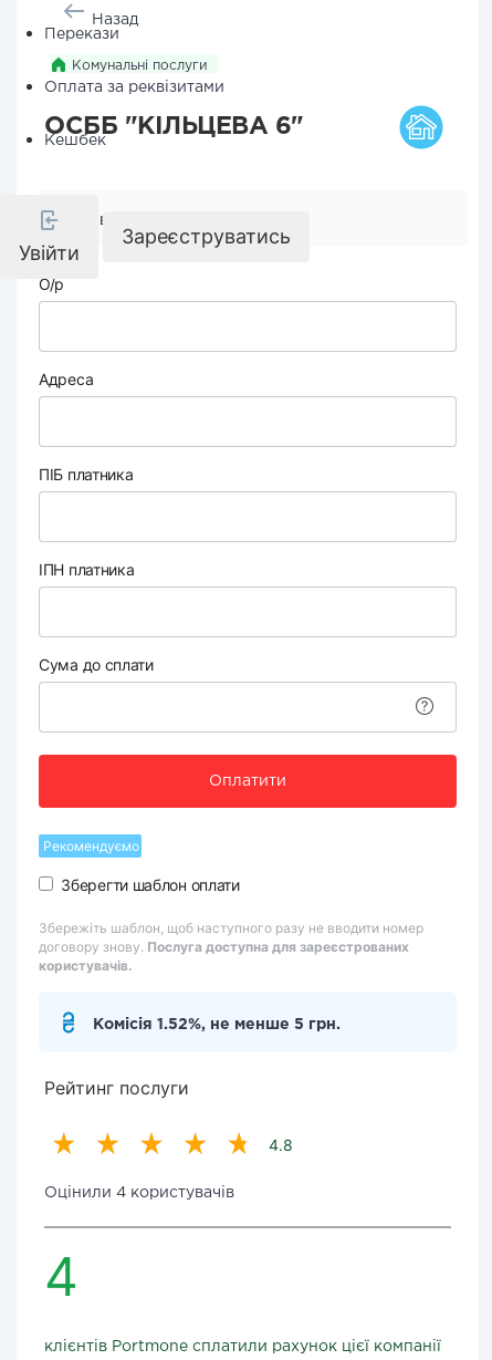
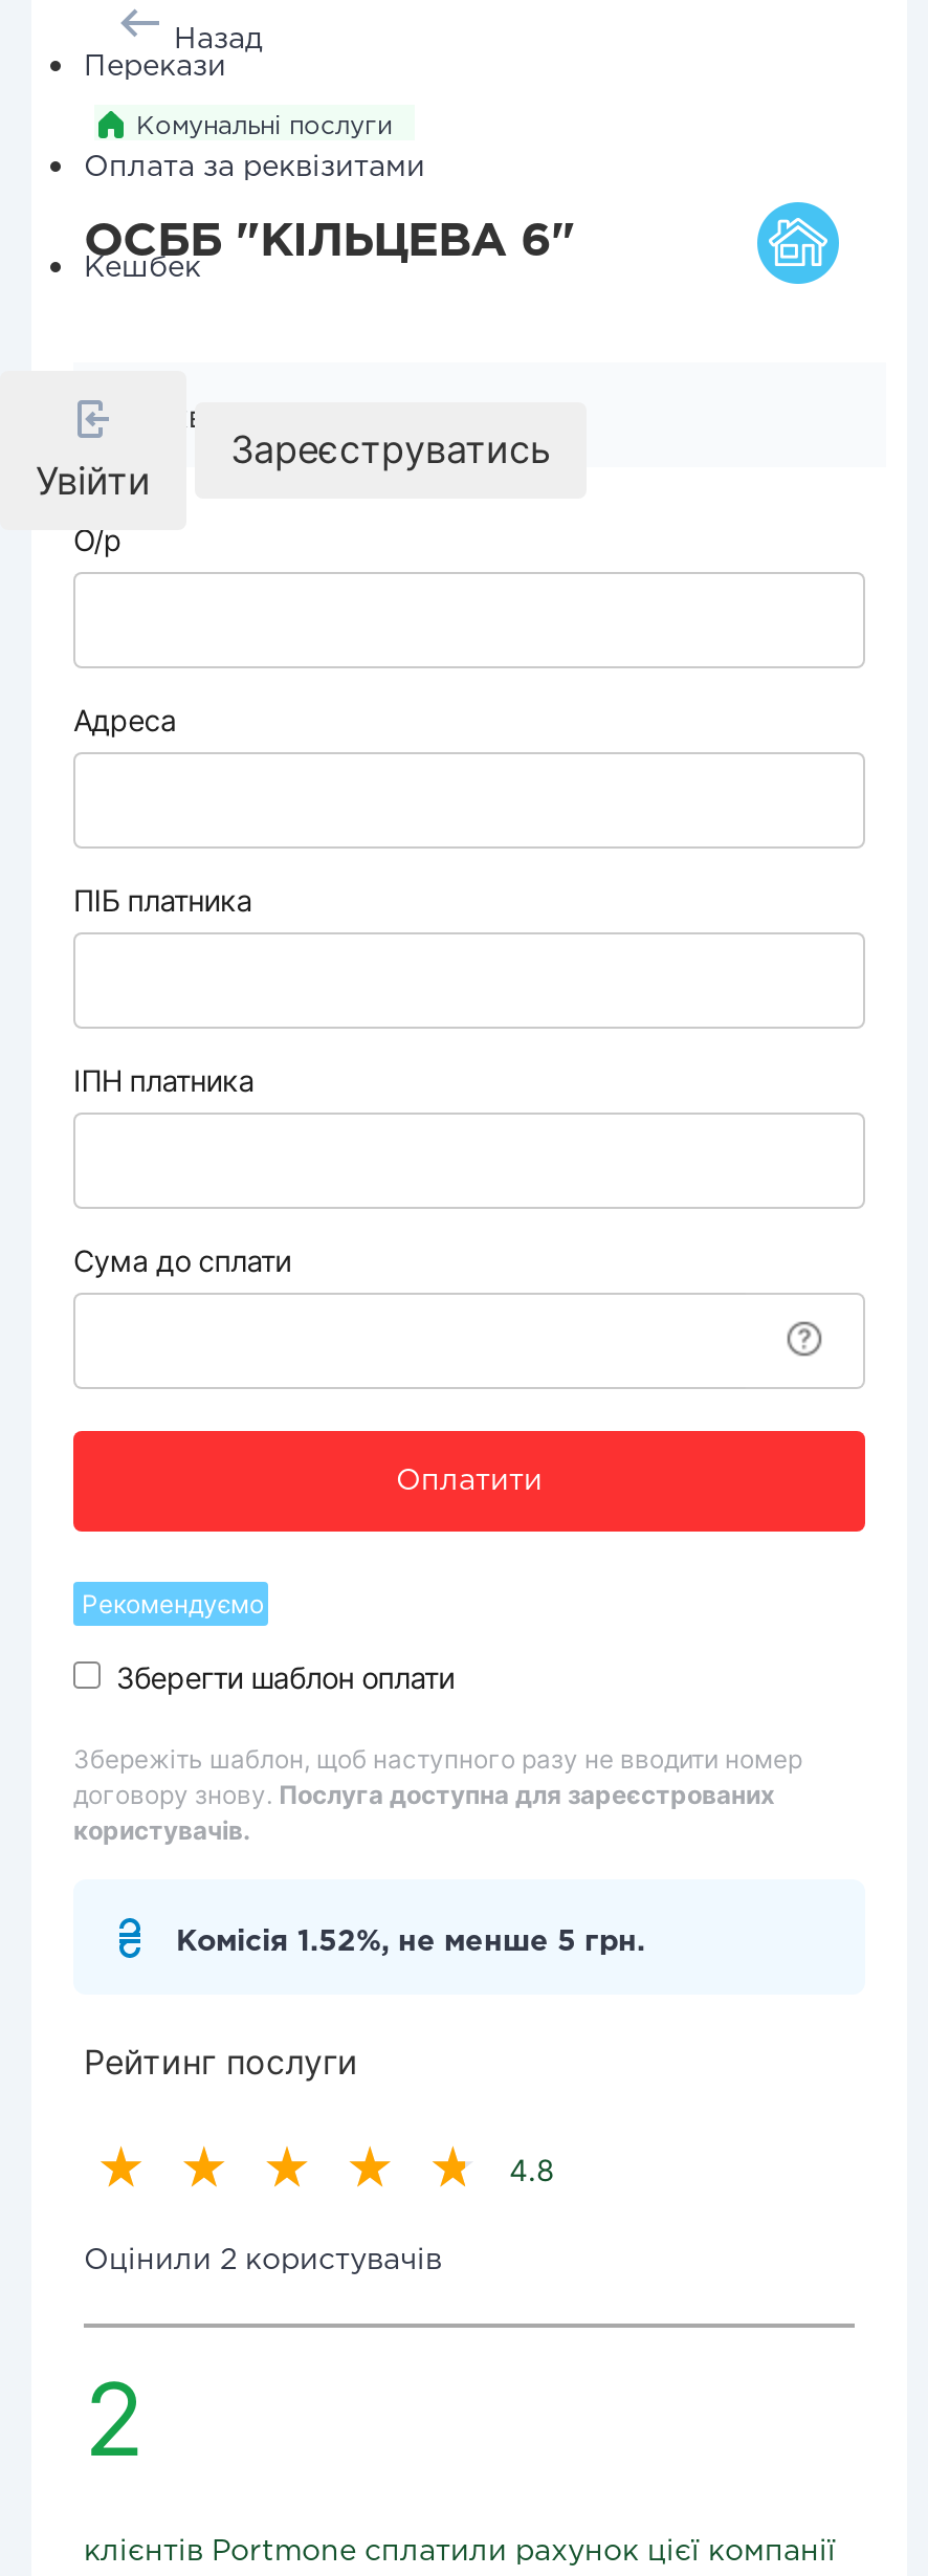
[44,1186,234,1200] Оцінили 4 користувачів -> [84,2248,442,2273] Оцінили 2 користувачів
[44,1244,78,1309] 4 -> [84,2357,145,2481] 2

